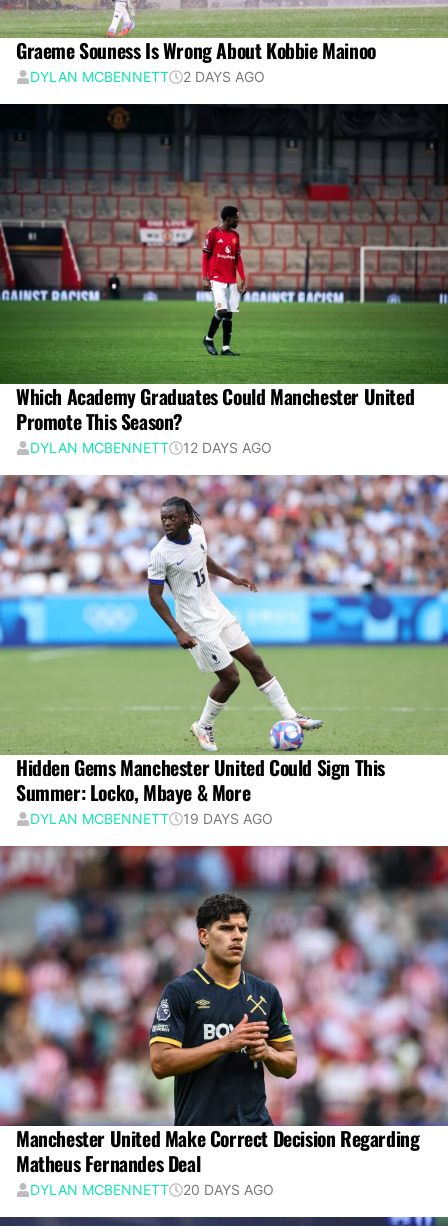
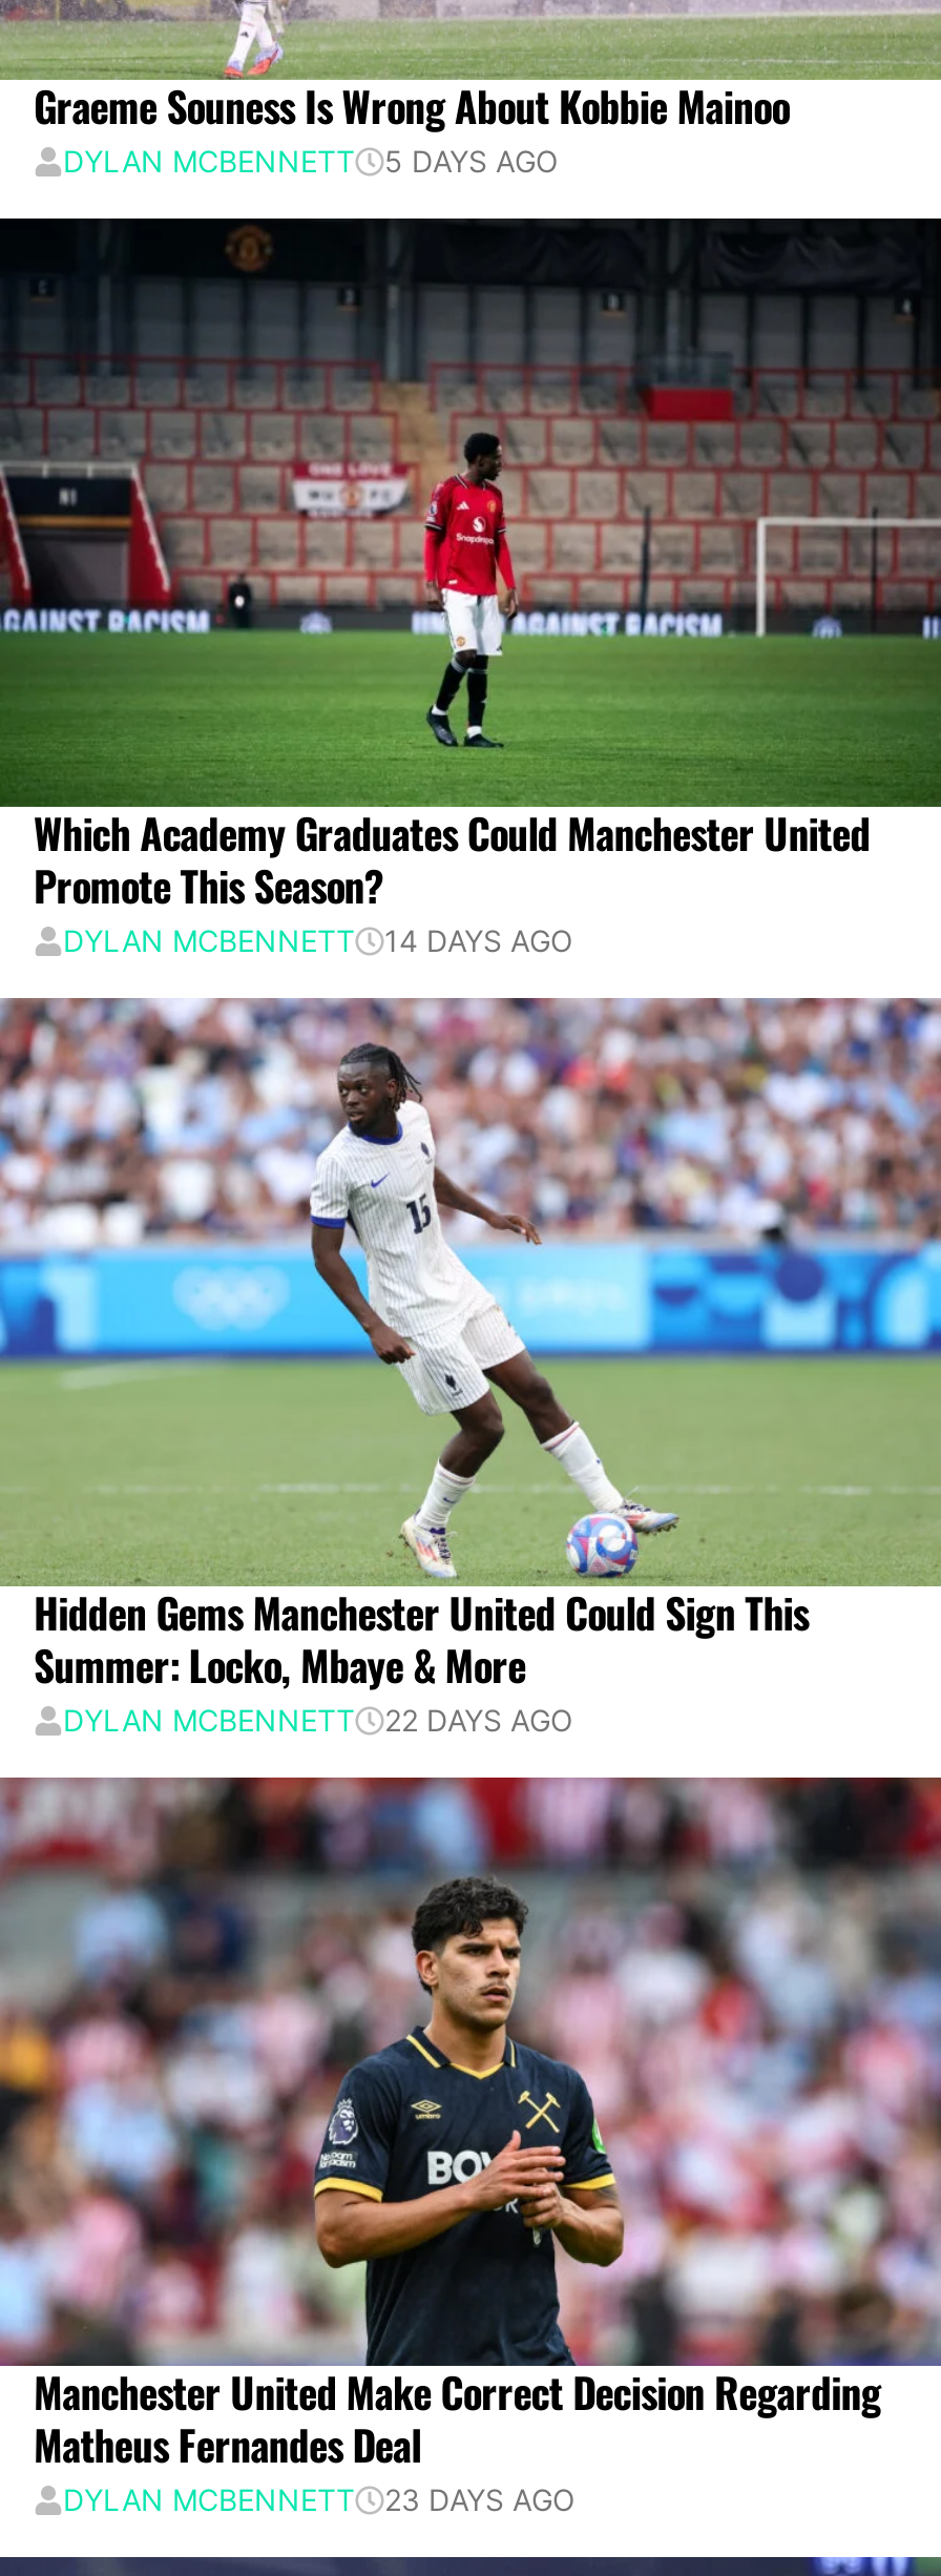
[30,68,265,85] DYLAN MCBENNETT 2 DAYS AGO -> [63,143,559,179] DYLAN MCBENNETT 5 DAYS AGO
[30,439,272,456] DYLAN MCBENNETT 12 DAYS AGO -> [63,922,573,958] DYLAN MCBENNETT 14 DAYS AGO
[30,810,273,827] DYLAN MCBENNETT 19 DAYS AGO -> [63,1702,573,1738] DYLAN MCBENNETT 22 DAYS AGO
[30,1181,274,1198] DYLAN MCBENNETT 20 DAYS AGO -> [63,2481,576,2517] DYLAN MCBENNETT 23 DAYS AGO

